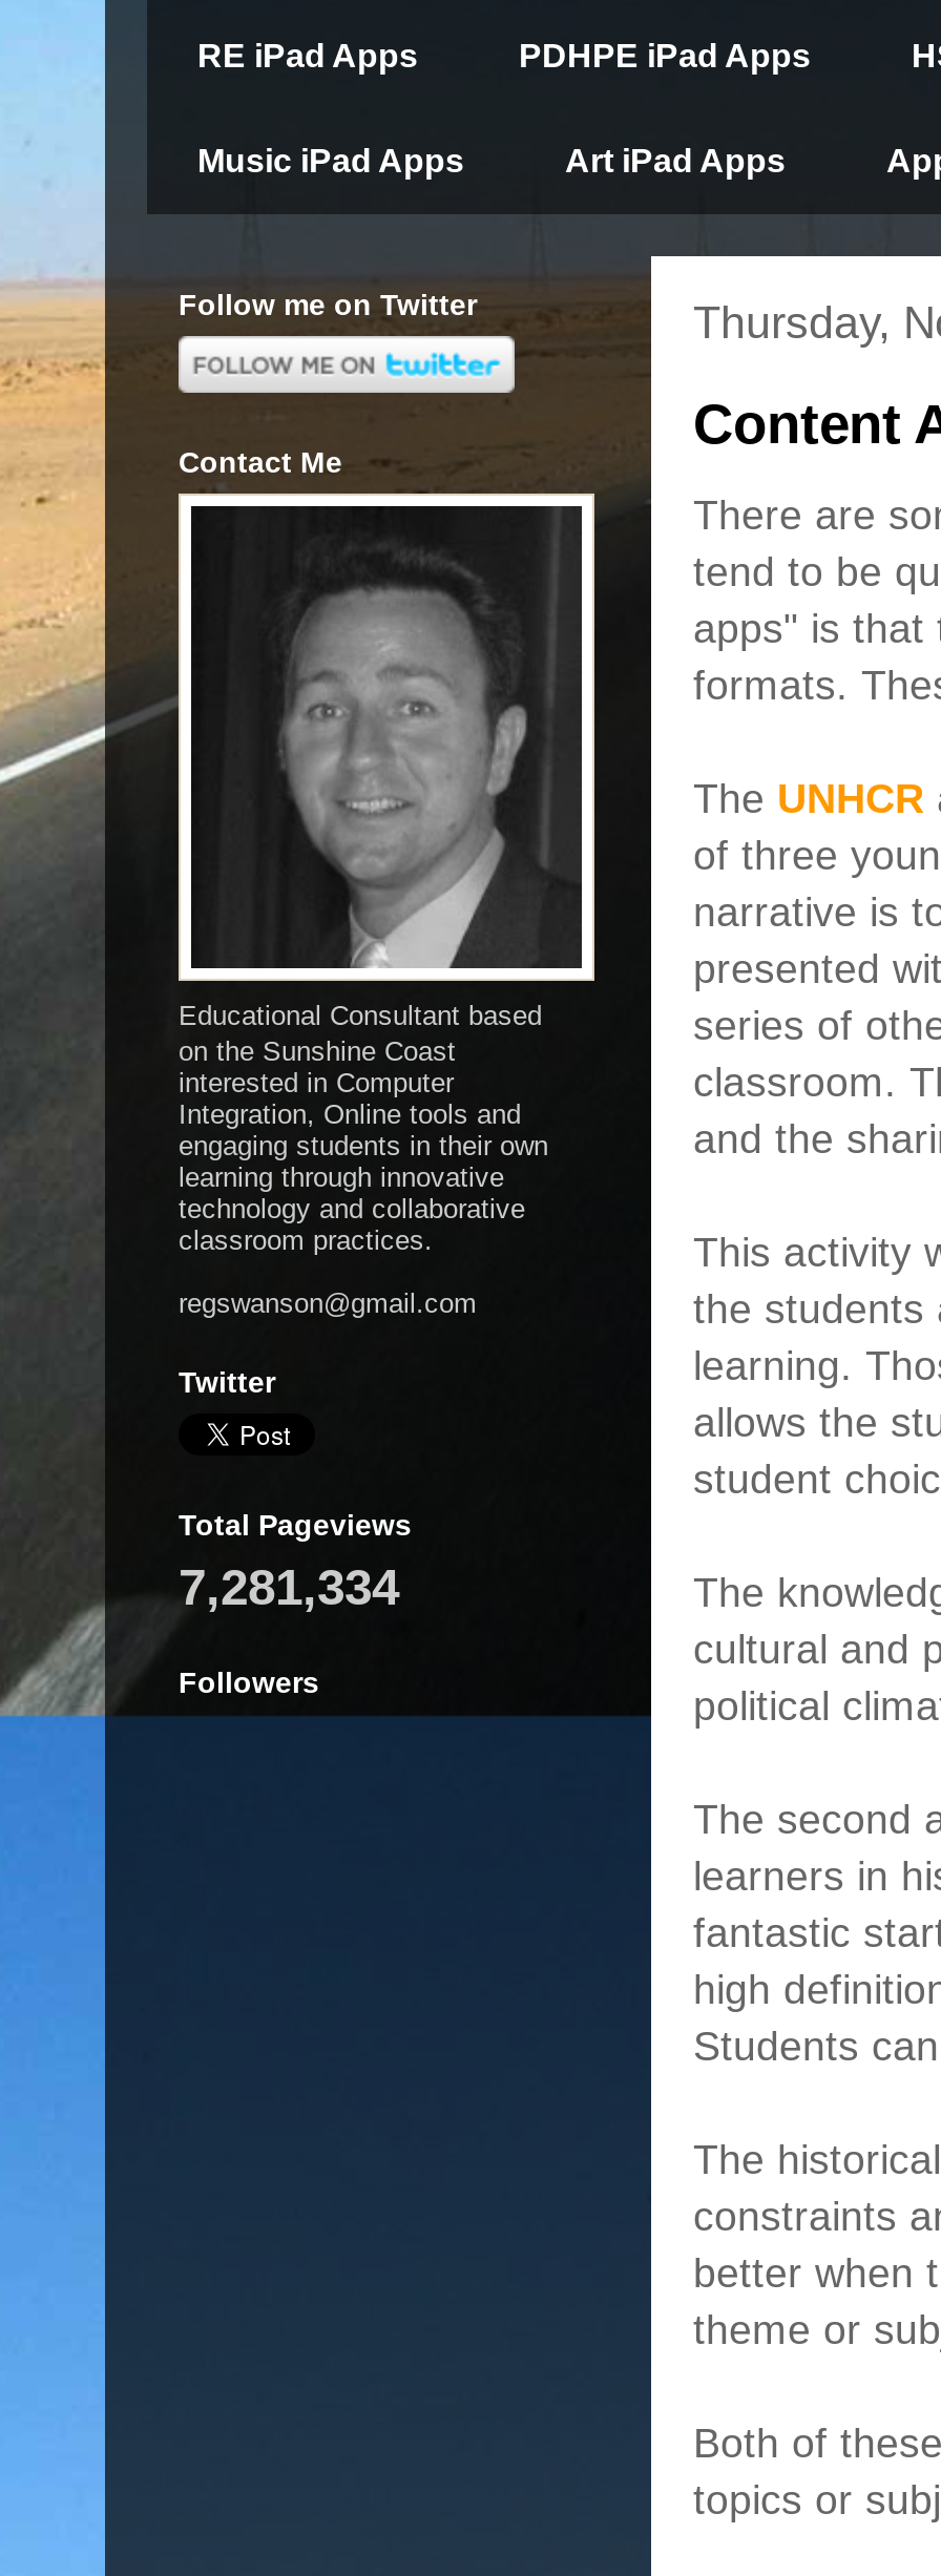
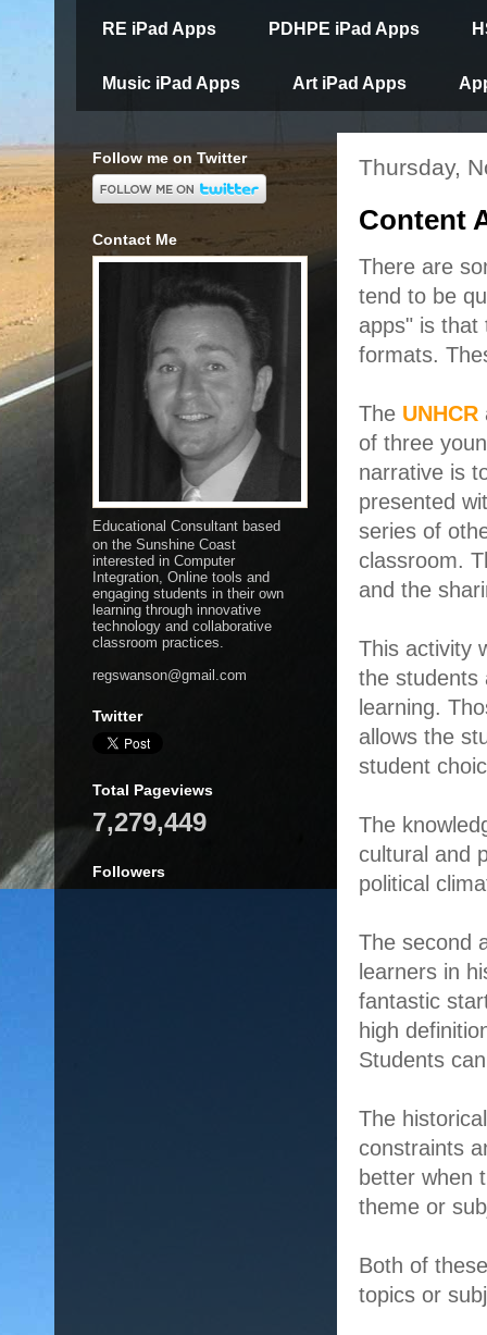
[179,1558,399,1615] 7,281,334 -> [92,807,207,837] 7,279,449

